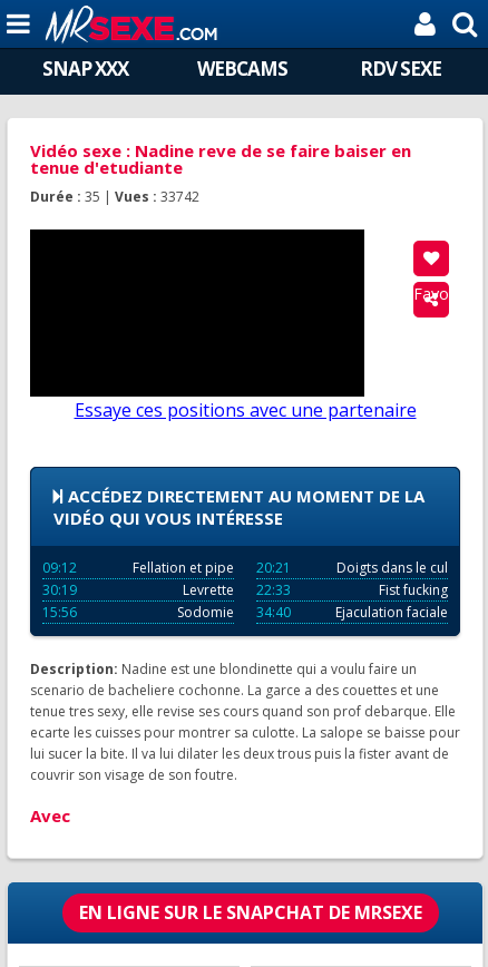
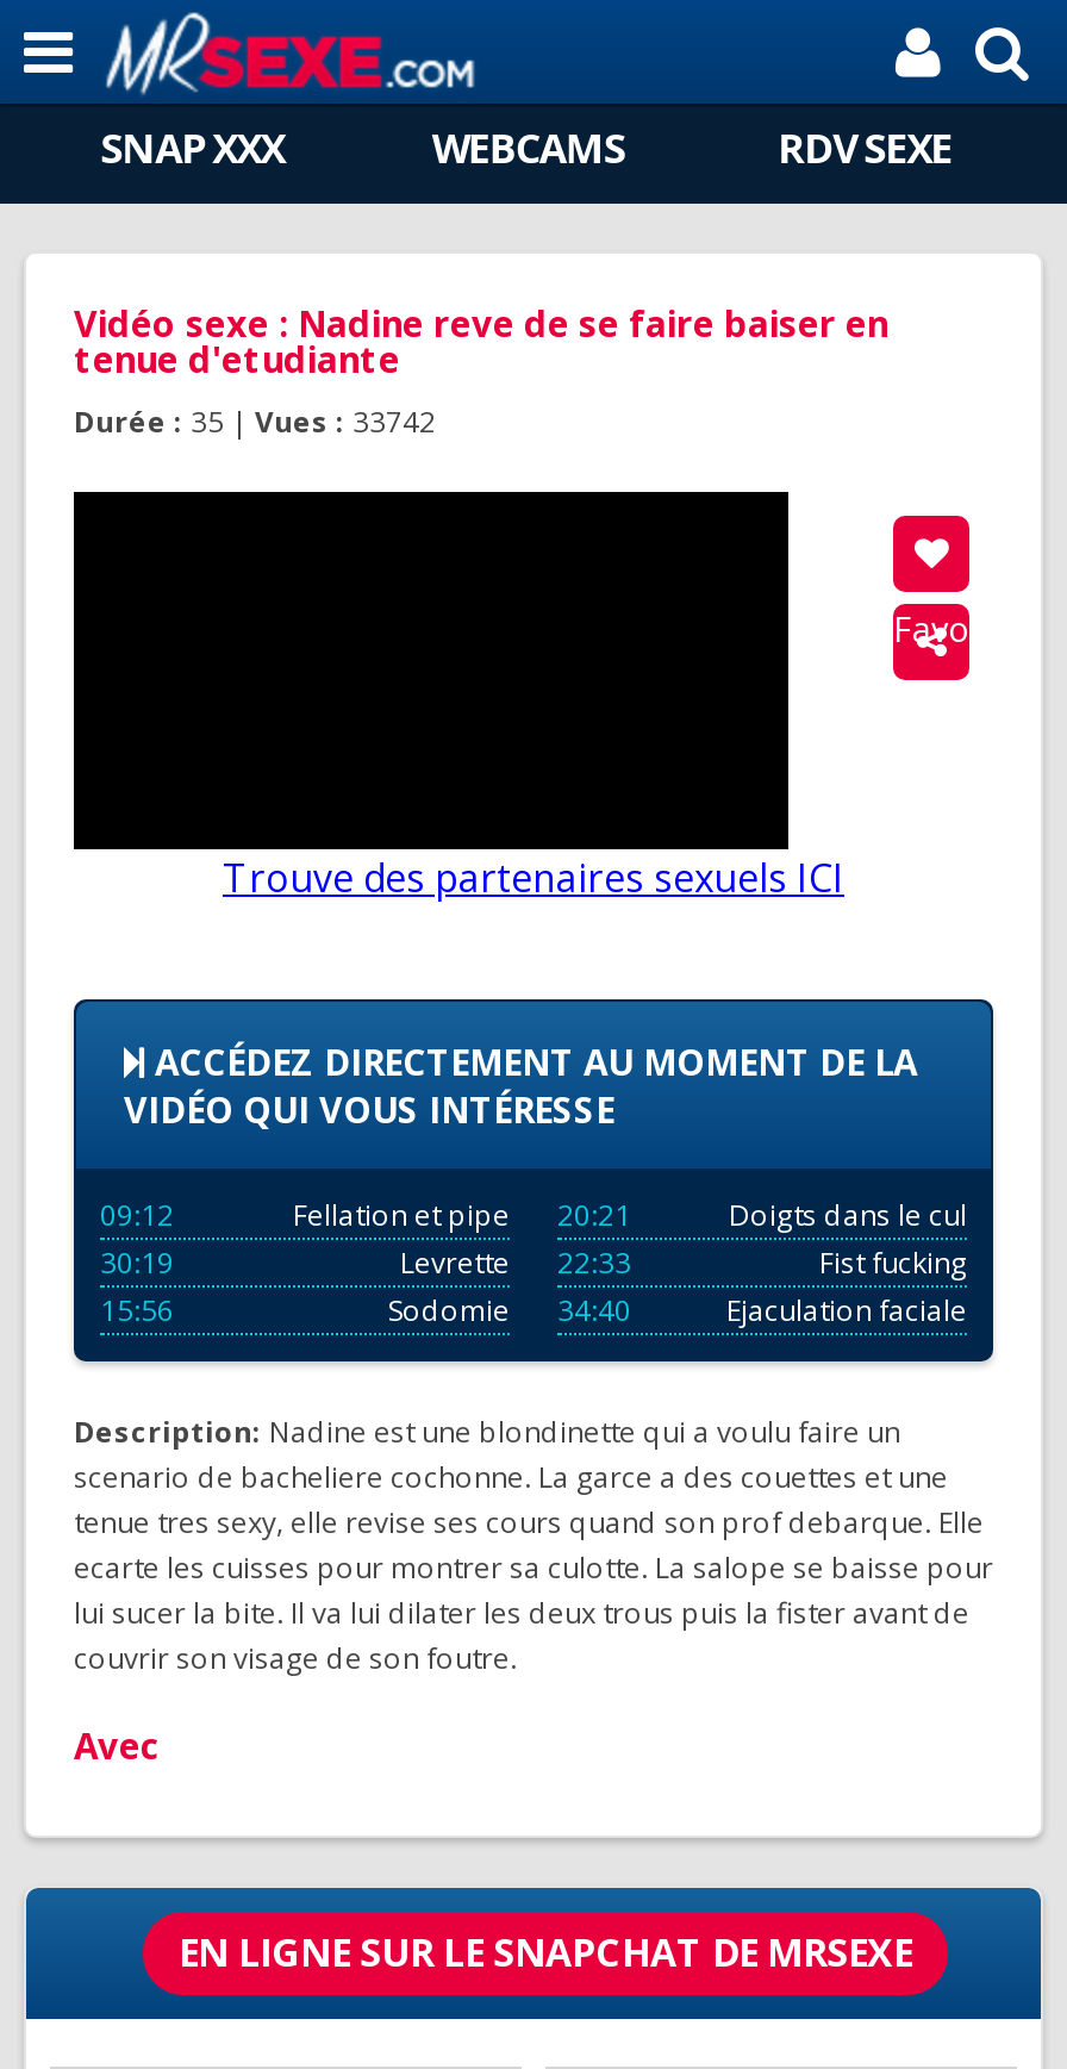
[74,398,416,423] Essaye ces positions avec une partenaire -> [223,853,844,905] Trouve des partenaires sexuels ICI

